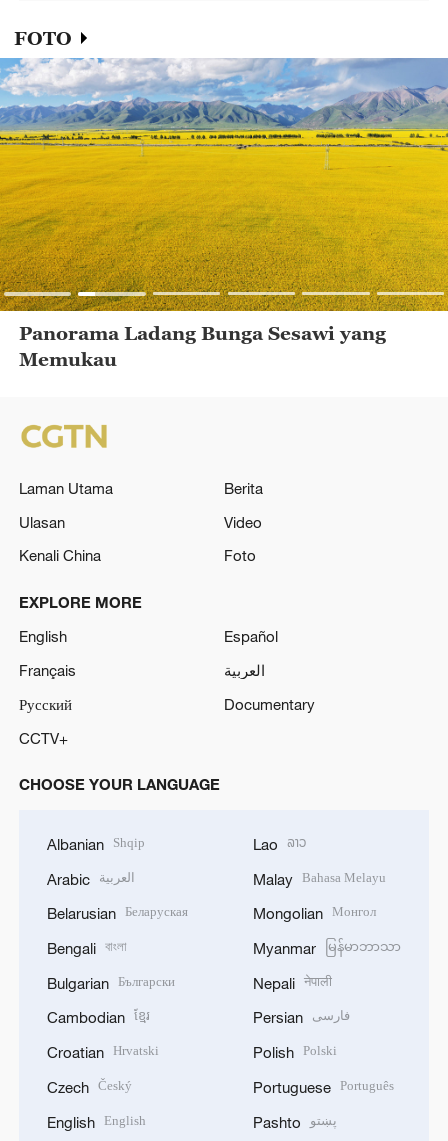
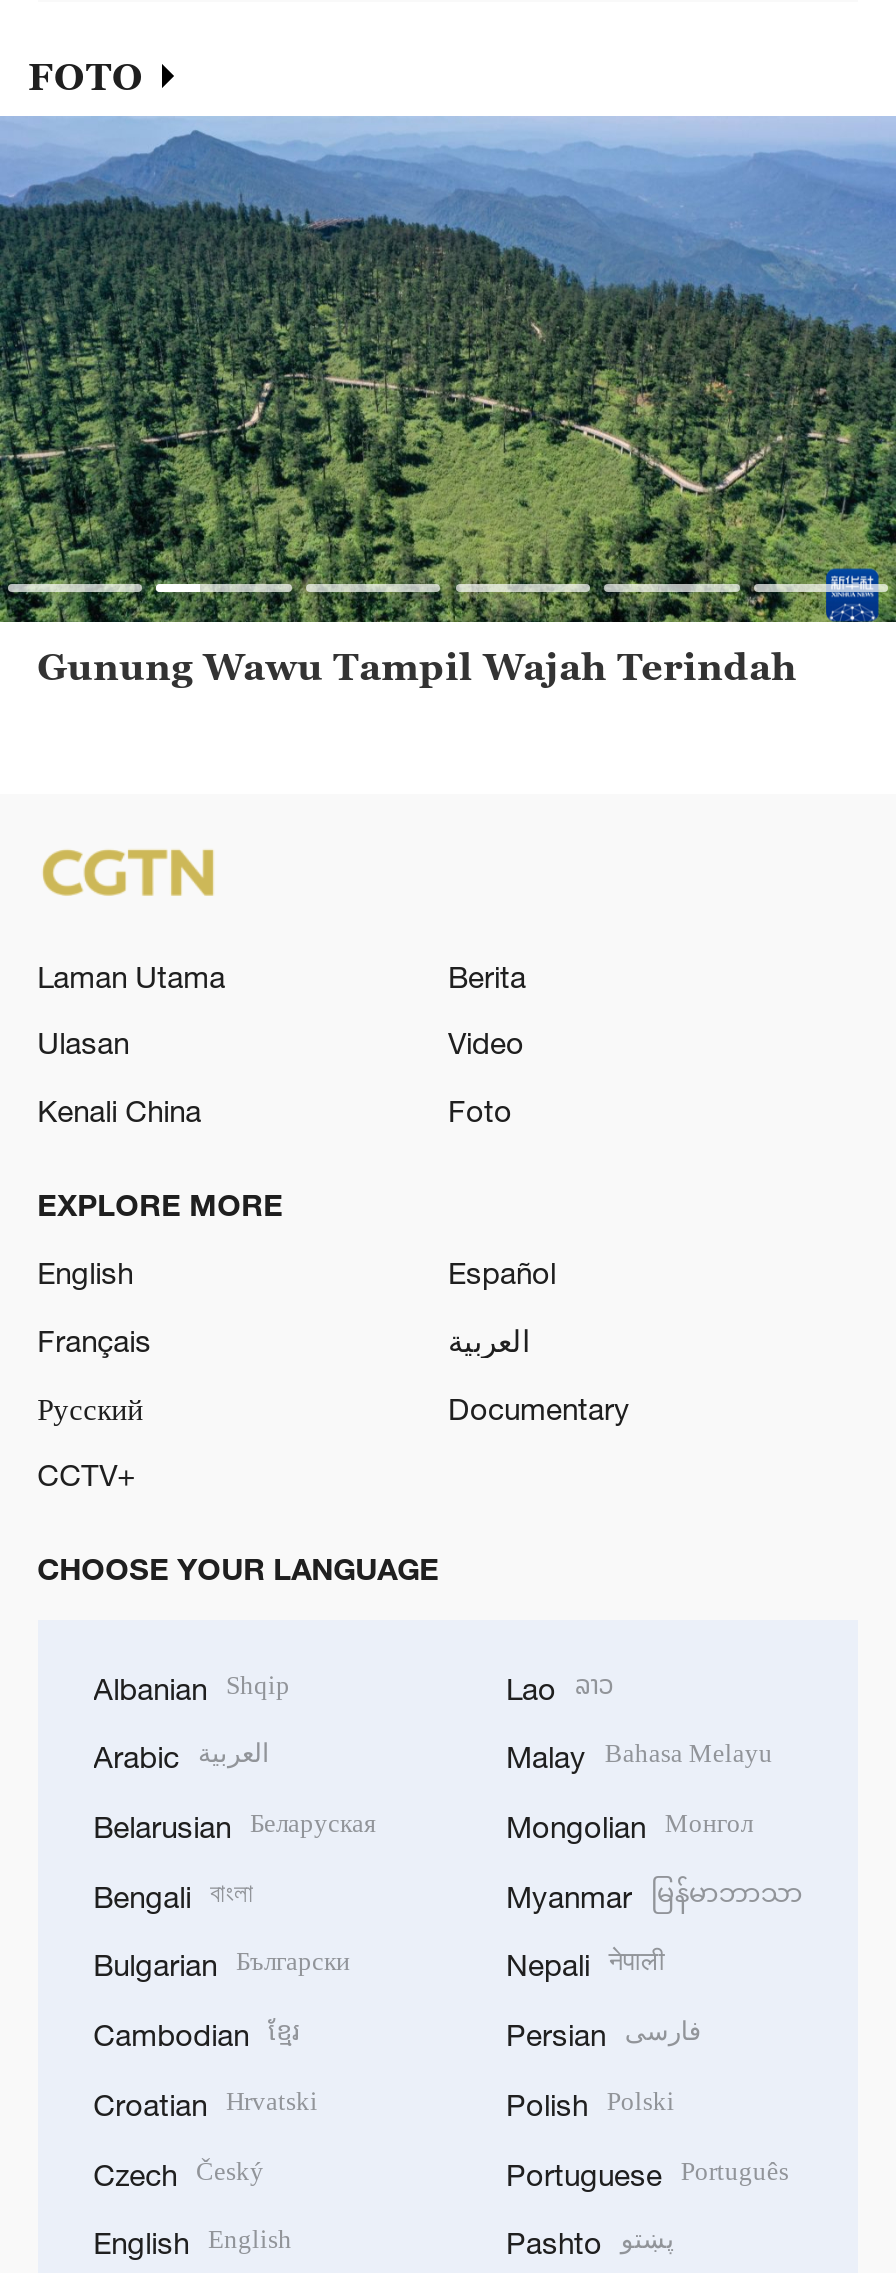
[3,59,445,370] [image] | Panorama Ladang Bunga Sesawi yang | Memukau -> [6,116,890,689] [image] | Gunung Wawu Tampil Wajah Terindah

